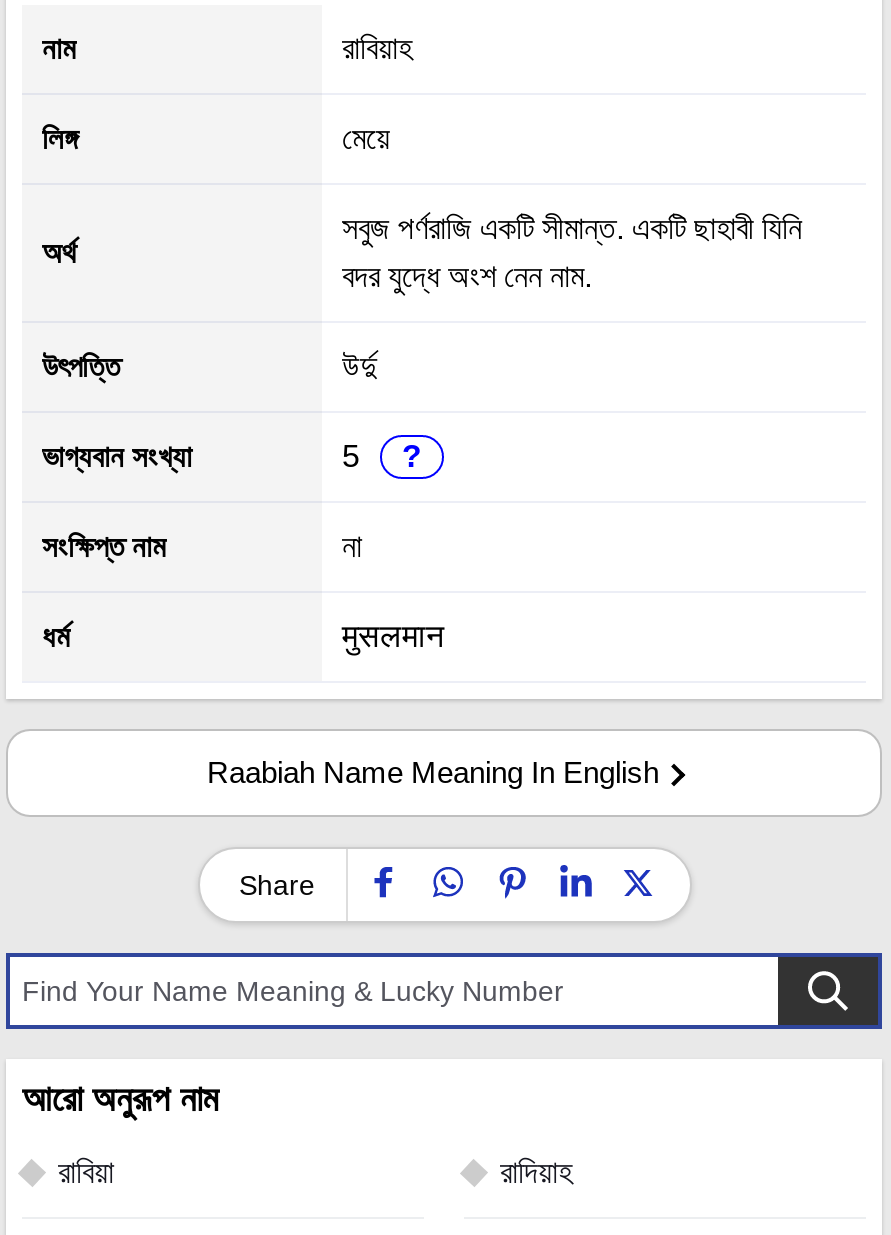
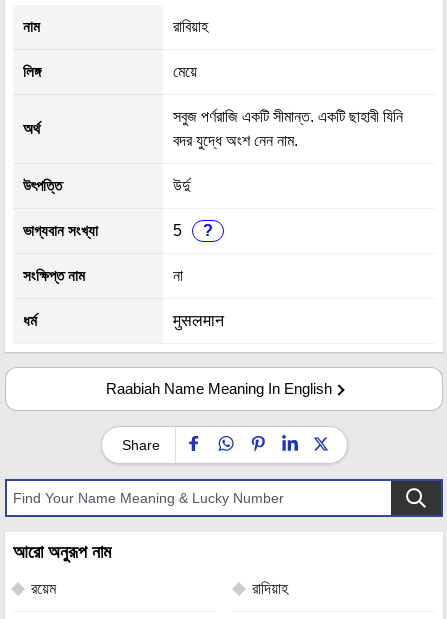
[58,1155,114,1189] রাবিয়া -> [31,580,56,597] রয়েম

